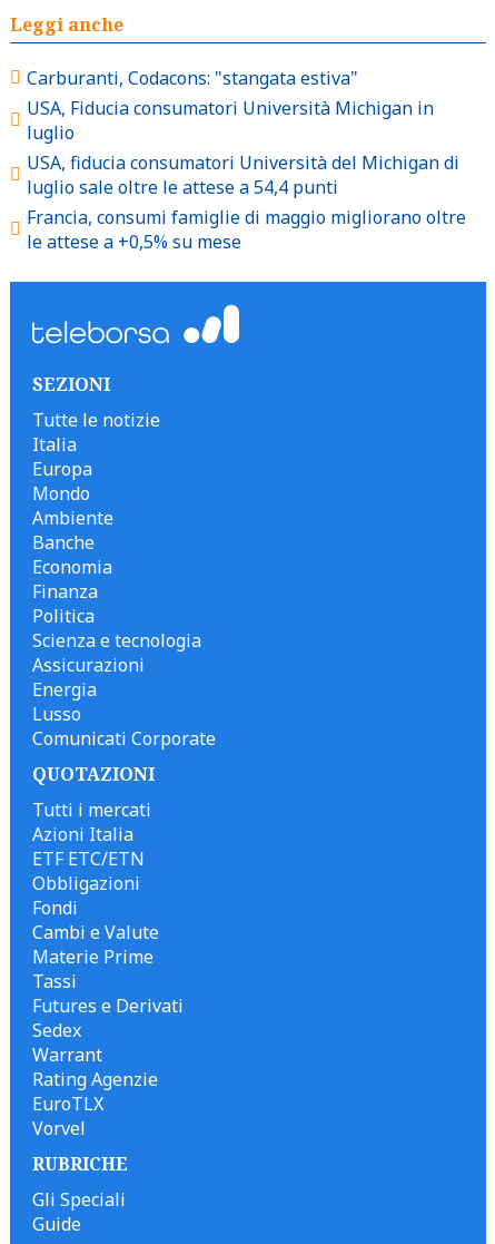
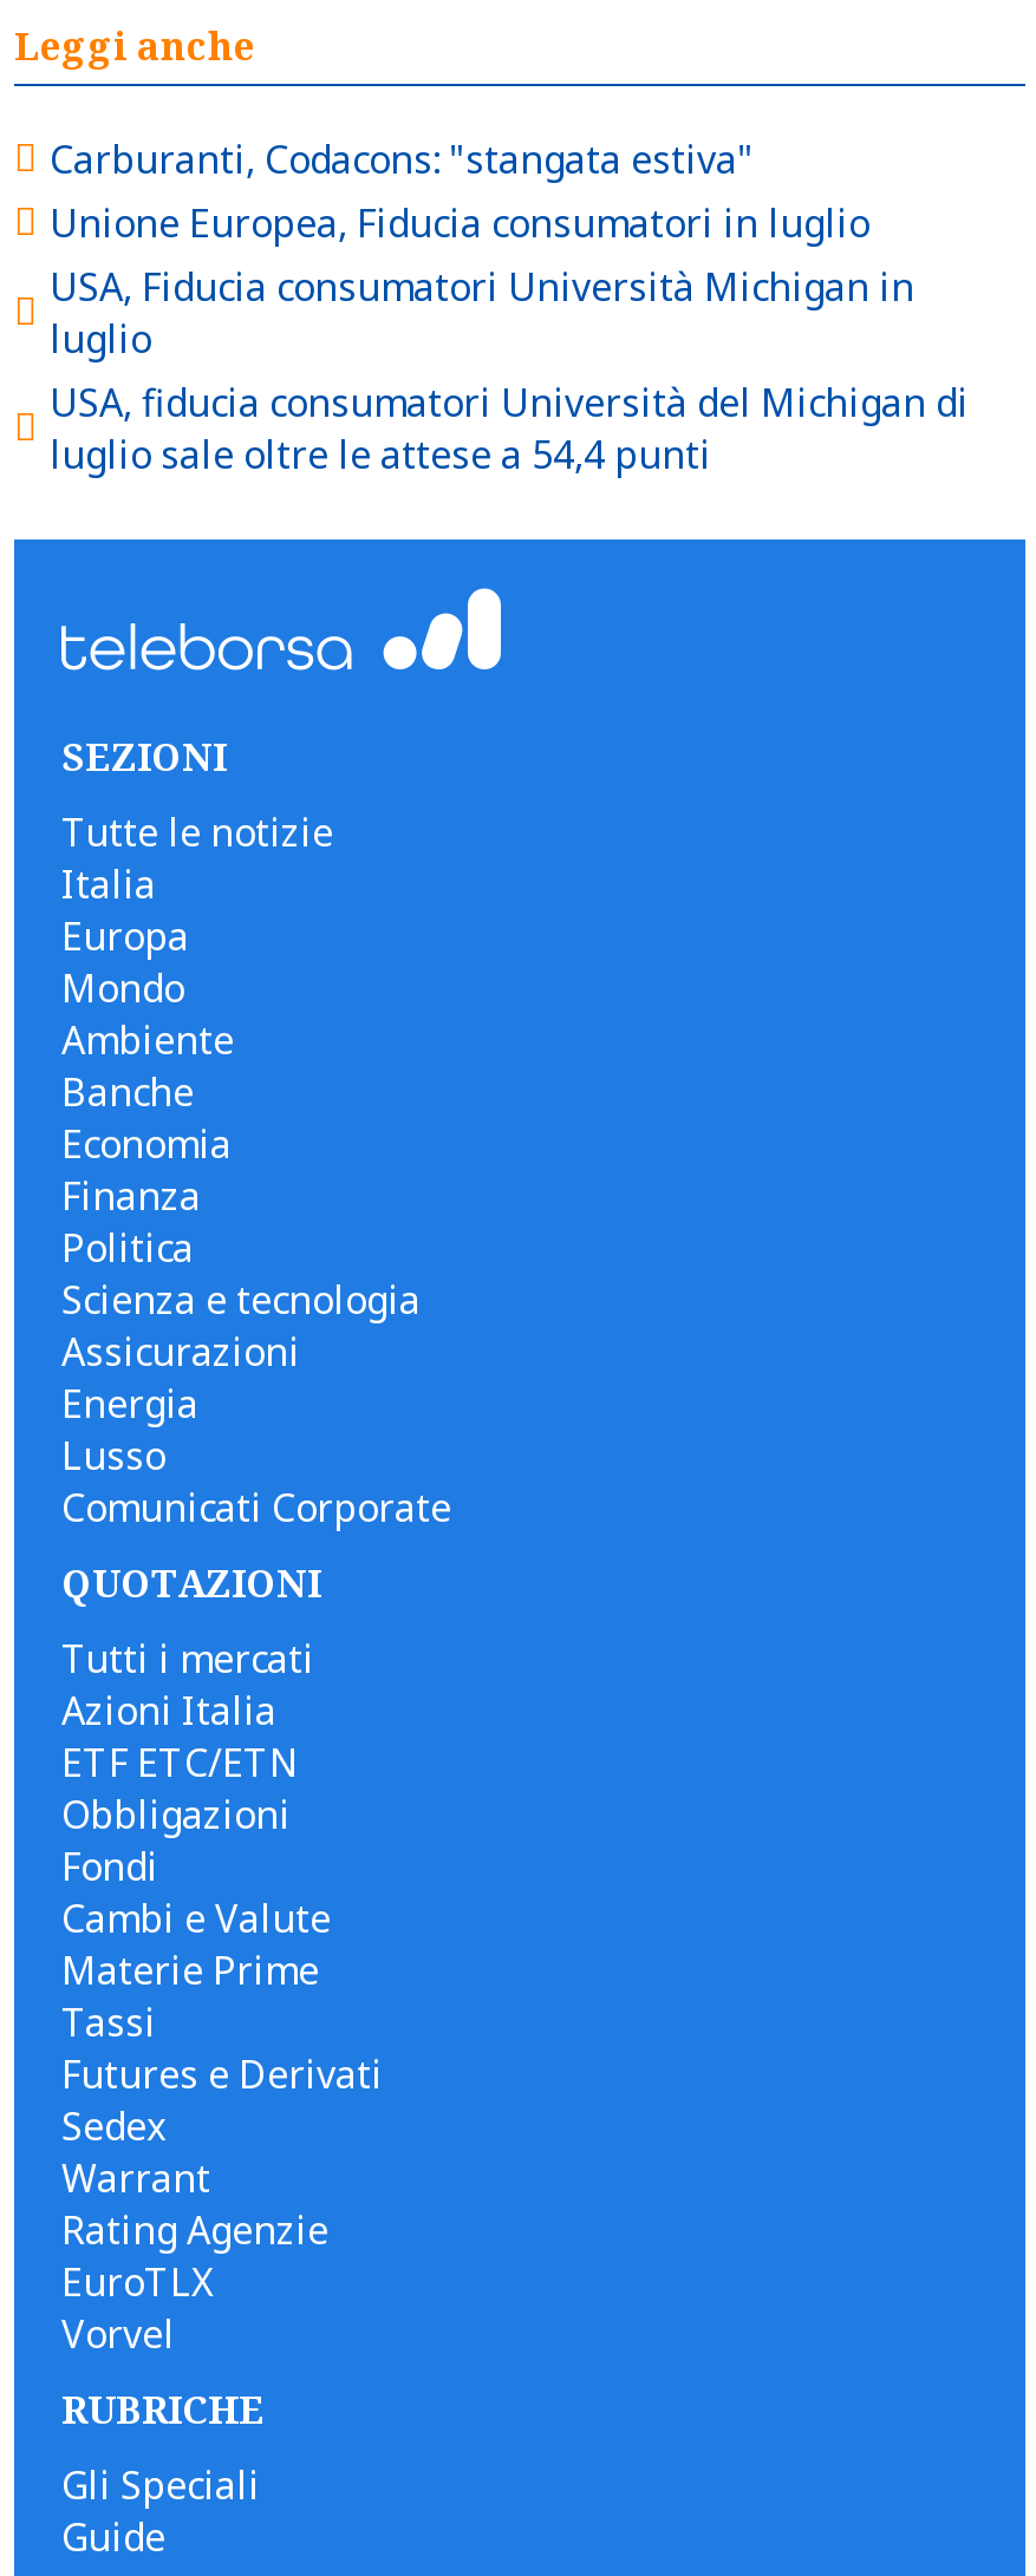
none -> [50,196,869,248] Unione Europea, Fiducia consumatori in luglio
moved [27,95,459,199] -> [50,260,969,479]: USA, Fiducia consumatori Università Michigan in | luglio | USA, fiducia consumatori Università del Michigan di | luglio sale oltre le attese a 54,4 punti
[27,204,466,253] Francia, consumi famiglie di maggio migliorano oltre | le attese a +0,5% su mese -> none

